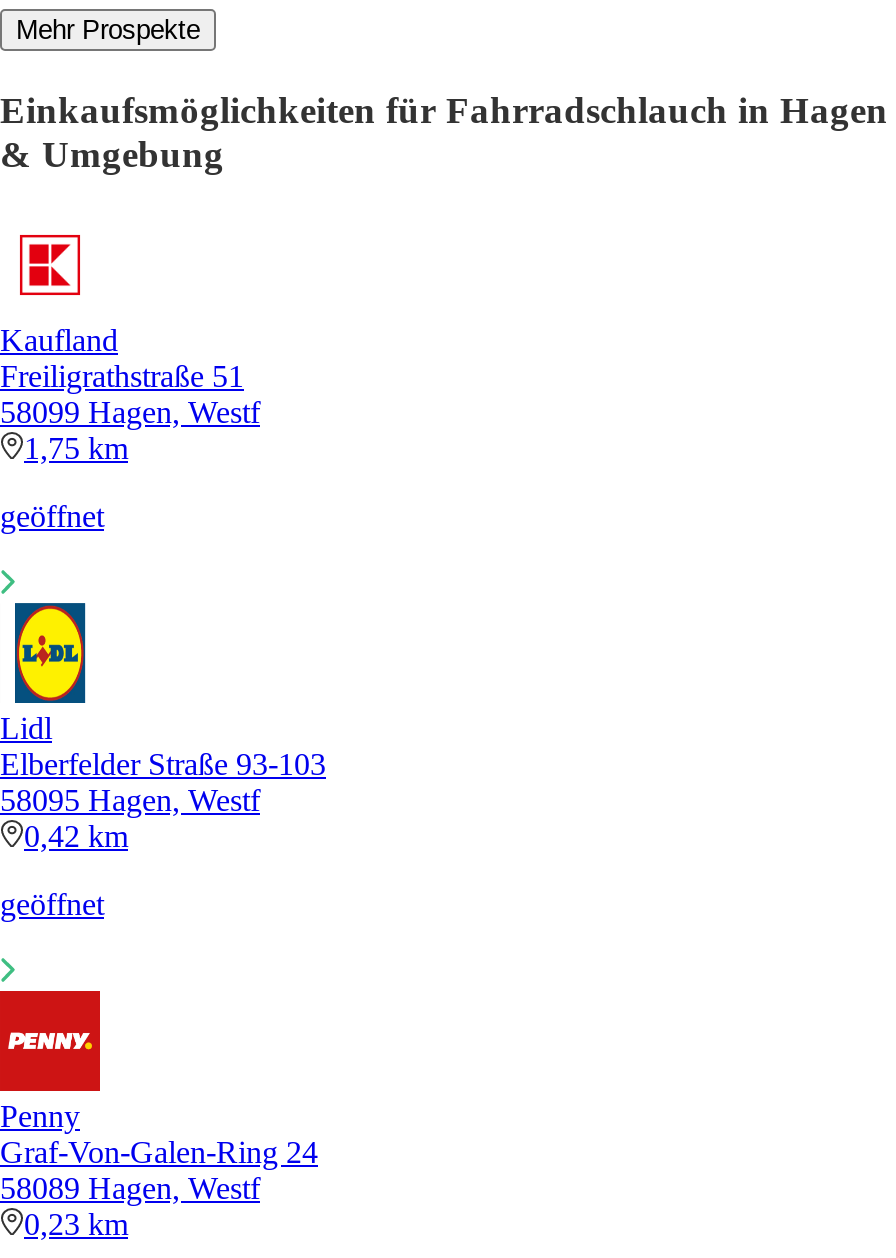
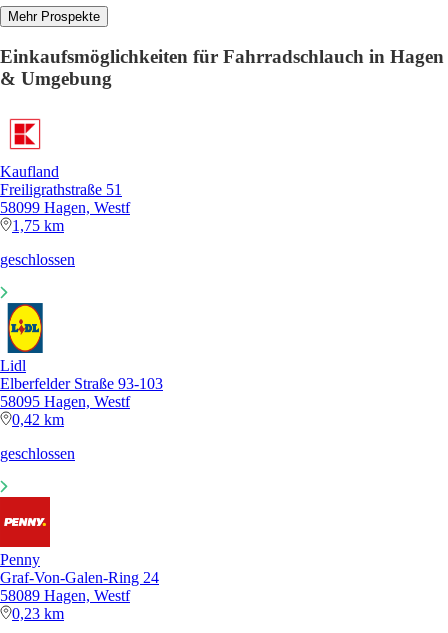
[0,499,104,533] geöffnet -> [0,251,75,268] geschlossen
[0,887,104,921] geöffnet -> [0,445,75,462] geschlossen

